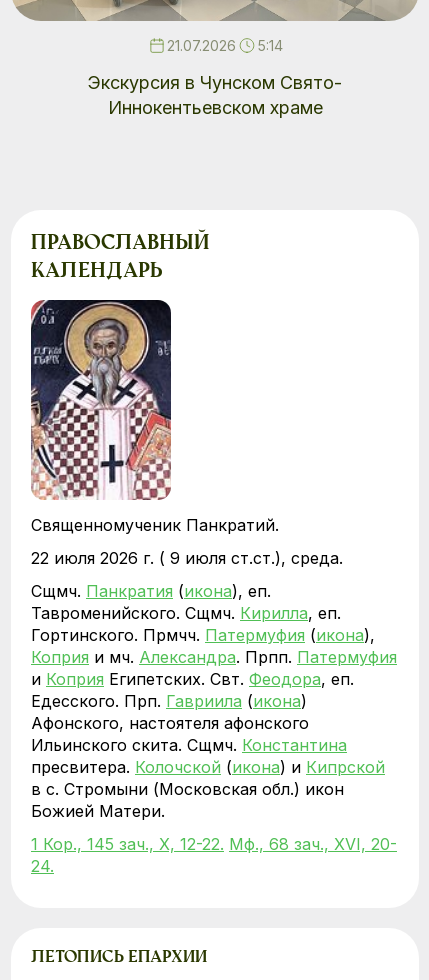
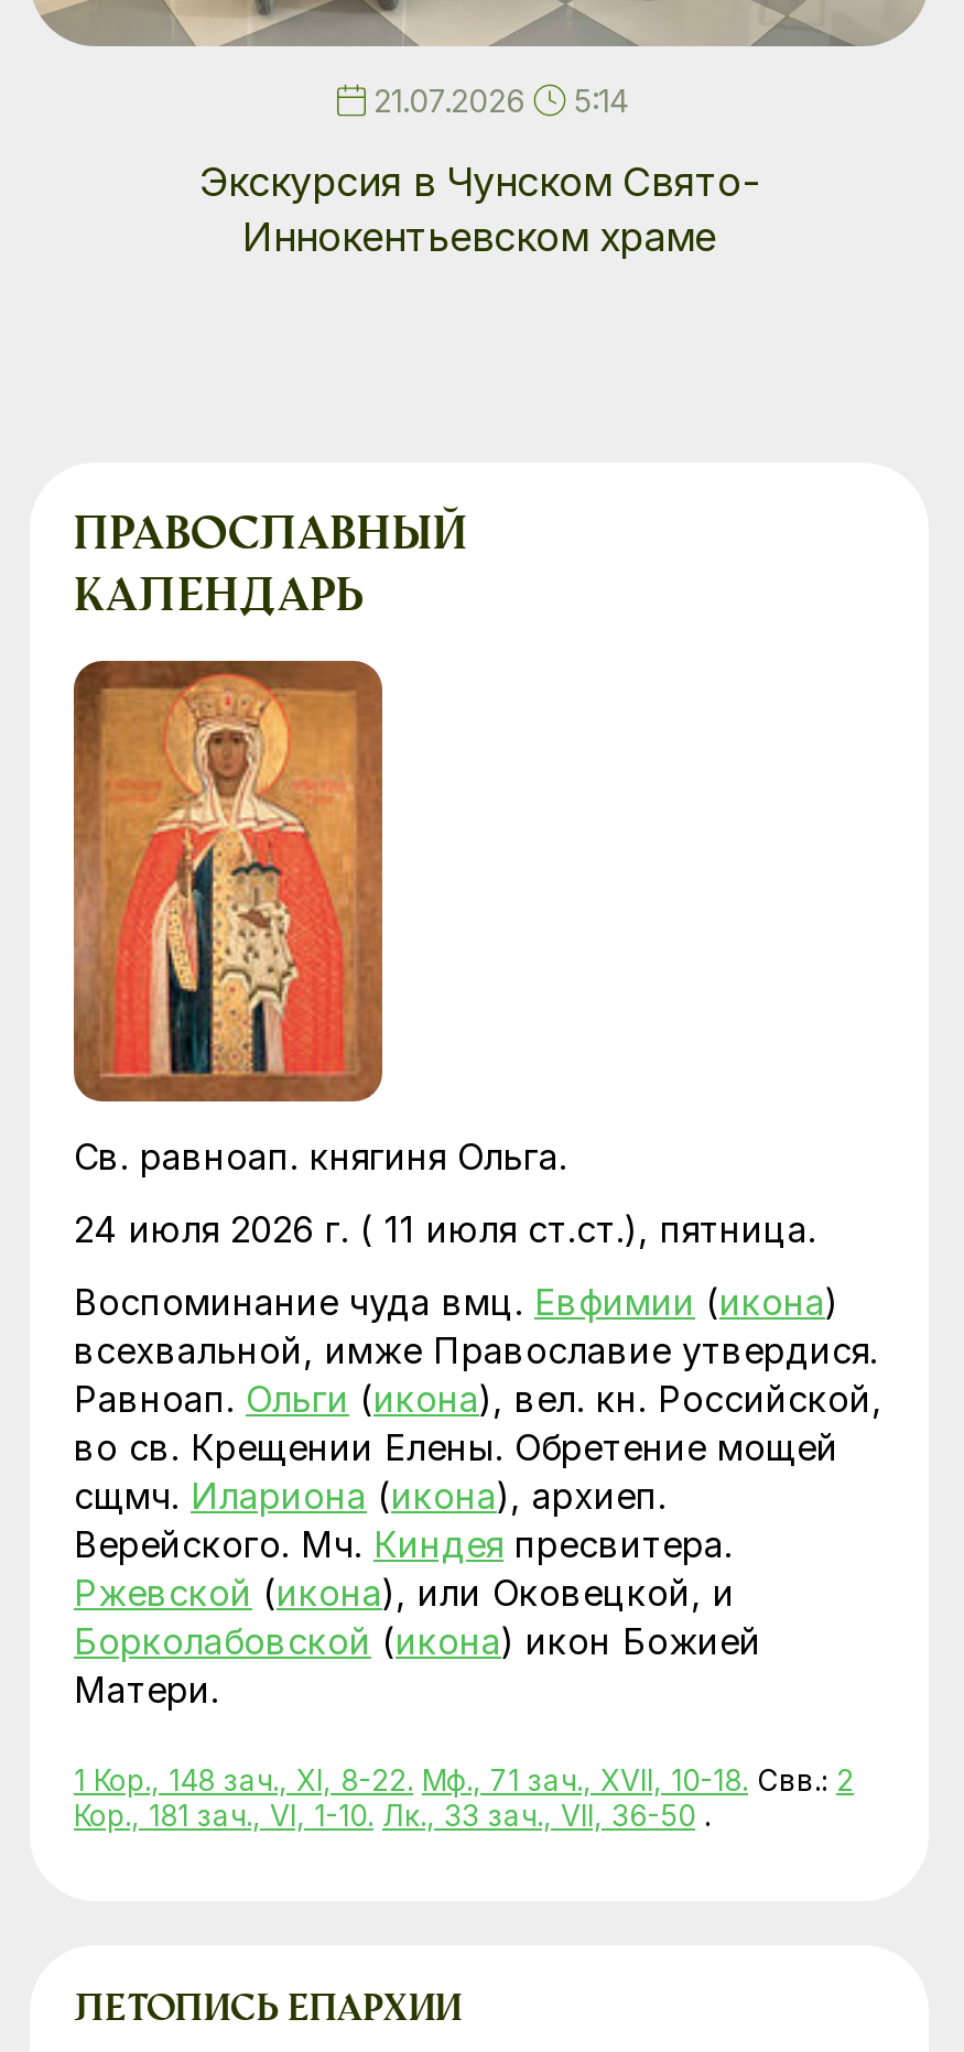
[30,299,172,500] [image] -> [72,659,384,1020] [image]
[31,515,279,535] Священномученик Панкратий. -> [74,1135,567,1179] Св. равноап. княгиня Ольга.
[31,548,343,568] 22 июля 2026 г. ( 9 июля ст.ст.), среда. -> [74,1208,816,1252] 24 июля 2026 г. ( 11 июля ст.ст.), пятница.
[31,581,397,821] Сщмч. Панкратия (икона), еп. | Тавроменийского. Сщмч. Кирилла, еп. | Гортинского. Прмчч. Патермуфия (икона), | Коприя и мч. Александра. Прпп. Патермуфия | и Коприя Египетских. Свт. Феодора, еп. | Едесского. Прп. Гавриила (икона) | Афонского, настоятеля афонского | Ильинского скита. Сщмч. Константина | пресвитера. Колочской (икона) и Кипрской | в с. Стромыни (Московская обл.) икон | Божией Матери. -> [74,1281,882,1713] Воспоминание чуда вмц. Евфимии (икона) | всехвальной, имже Православие утвердися. | Равноап. Ольги (икона), вел. кн. Российской, | во св. Крещении Елены. Обретение мощей | сщмч. Илариона (икона), архиеп. | Верейского. Мч. Киндея пресвитера. | Ржевской (икона), или Оковецкой, и | Борколабовской (икона) икон Божией | Матери.
[31,834,397,876] 1 Кор., 145 зач., X, 12-22. Мф., 68 зач., XVI, 20- | 24. -> [74,1763,854,1834] 1 Кор., 148 зач., XI, 8-22. Мф., 71 зач., XVII, 10-18. Свв.: 2 | Кор., 181 зач., VI, 1-10. Лк., 33 зач., VII, 36-50 .

